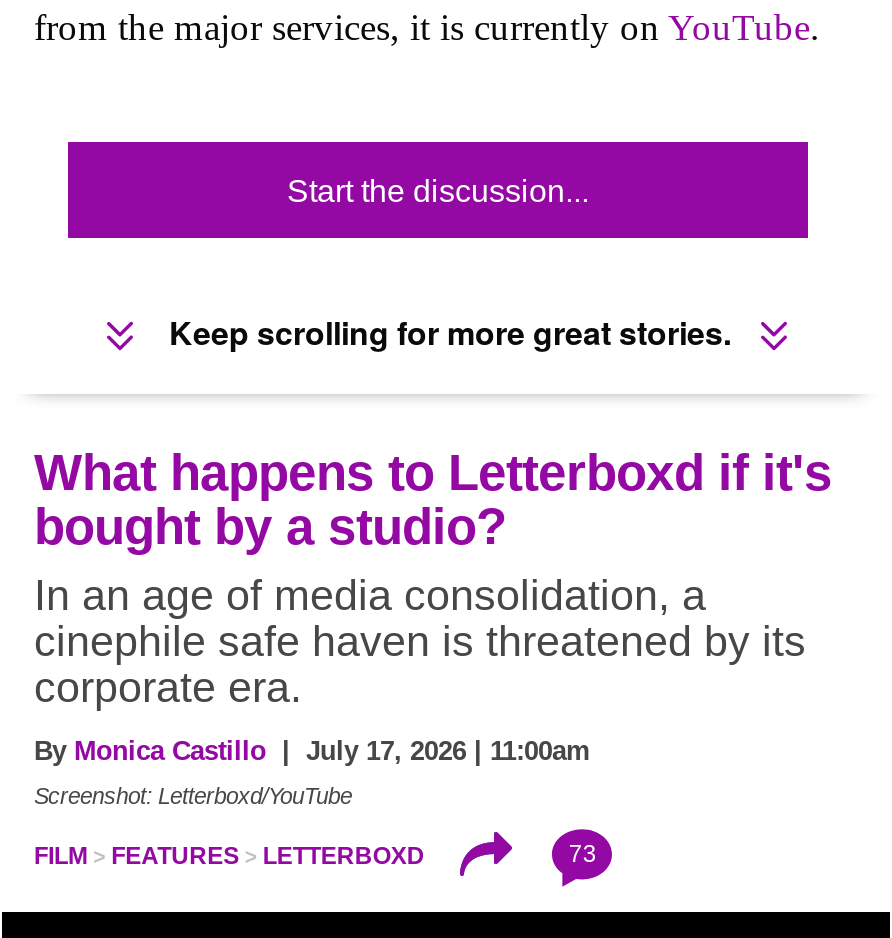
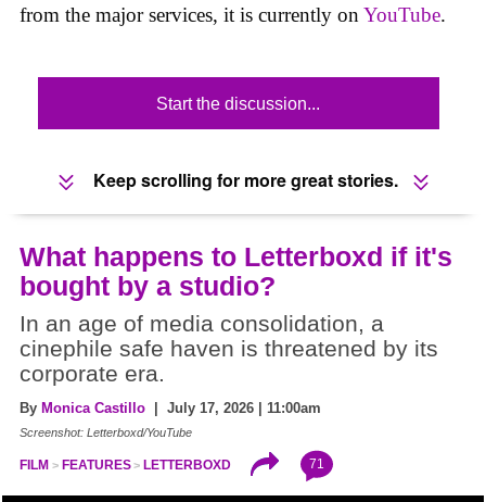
[569,841,597,869] 73 -> [309,457,325,472] 71

